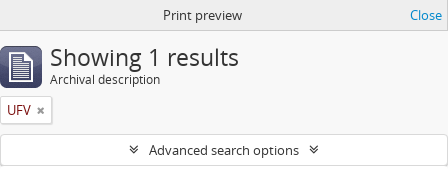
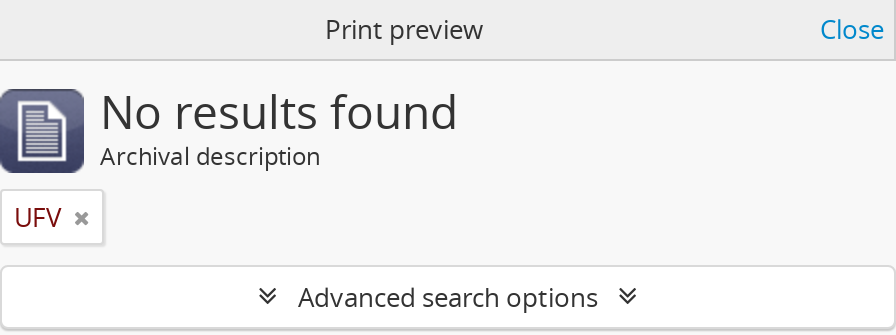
[50,42,239,73] Showing 1 results -> [100,81,458,143] No results found

